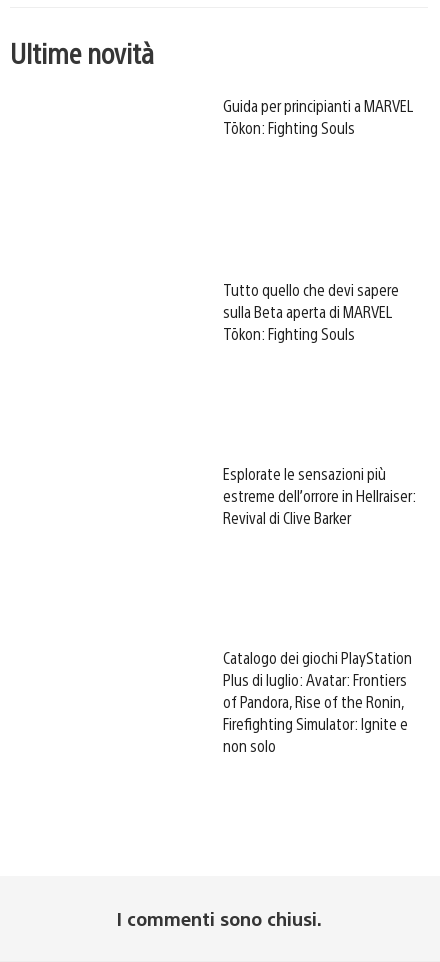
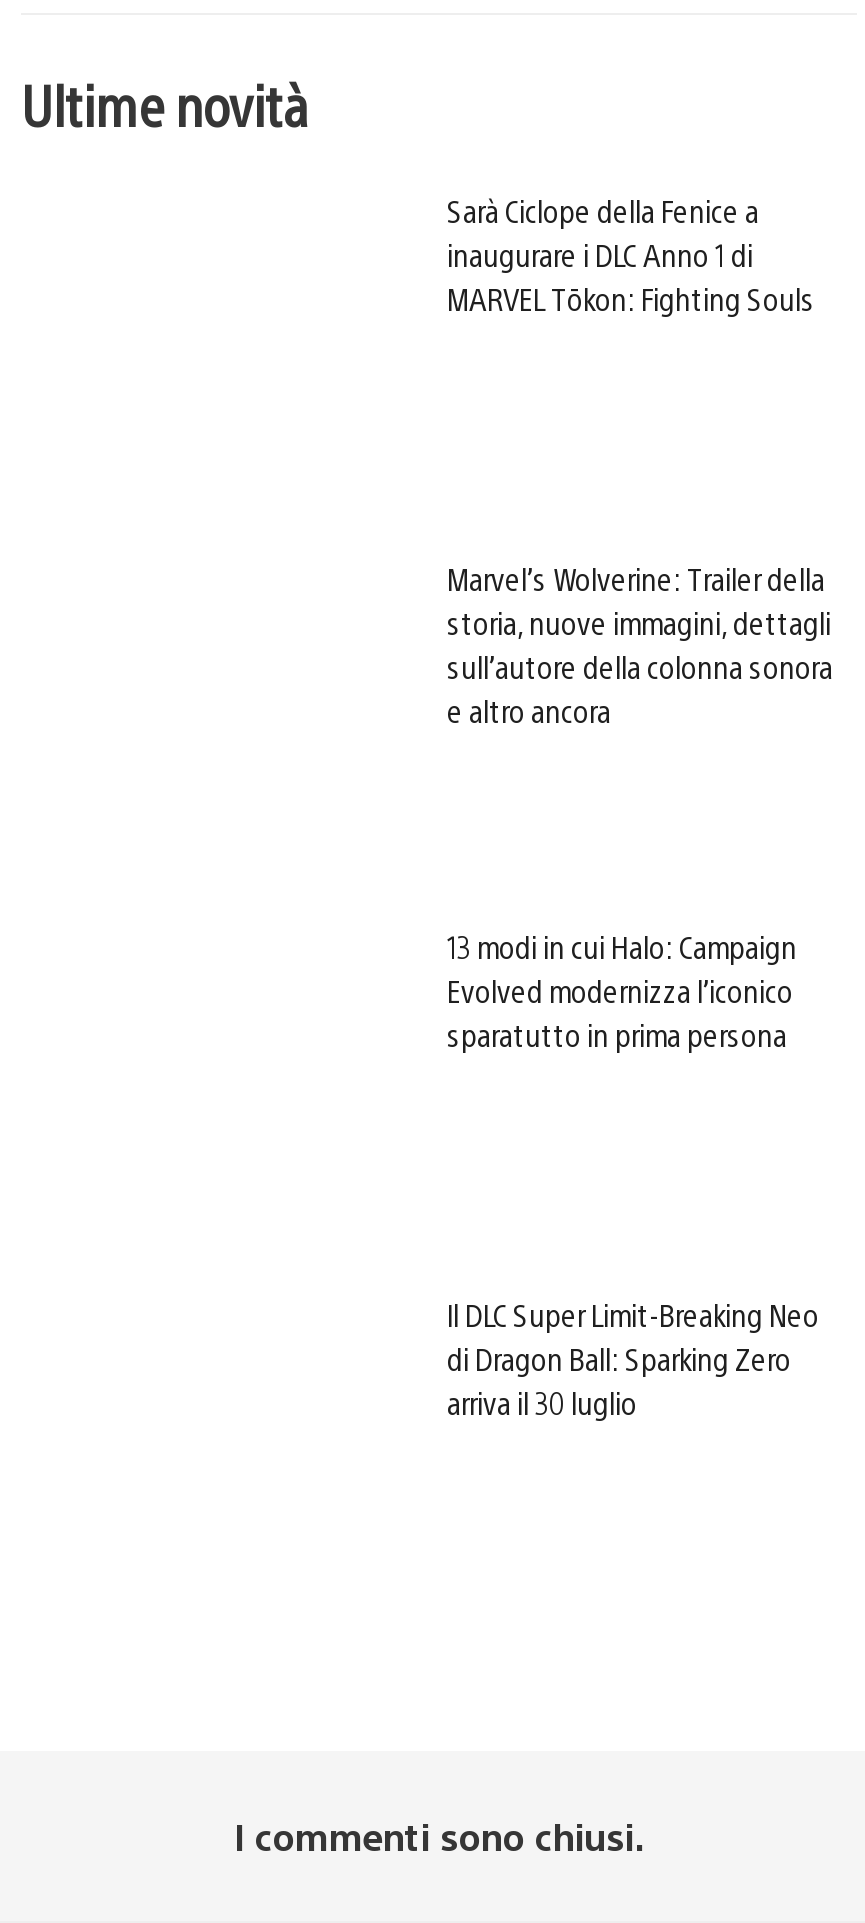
[223,95,413,138] Guida per principianti a MARVEL | Tōkon: Fighting Souls -> [447,189,815,319] Sarà Ciclope della Fenice a | inaugurare i DLC Anno 1 di | MARVEL Tōkon: Fighting Souls
[223,279,399,344] Tutto quello che devi sapere | sulla Beta aperta di MARVEL | Tōkon: Fighting Souls -> [447,557,833,731] Marvel’s Wolverine: Trailer della | storia, nuove immagini, dettagli | sull’autore della colonna sonora | e altro ancora
[223,463,416,528] Esplorate le sensazioni più | estreme dell’orrore in Hellraiser: | Revival di Clive Barker -> [447,925,797,1055] 13 modi in cui Halo: Campaign | Evolved modernizza l’iconico | sparatutto in prima persona
[223,647,412,756] Catalogo dei giochi PlayStation | Plus di luglio: Avatar: Frontiers | of Pandora, Rise of the Ronin, | Firefighting Simulator: Ignite e | non solo -> [447,1293,819,1423] Il DLC Super Limit-Breaking Neo | di Dragon Ball: Sparking Zero | arriva il 30 luglio

